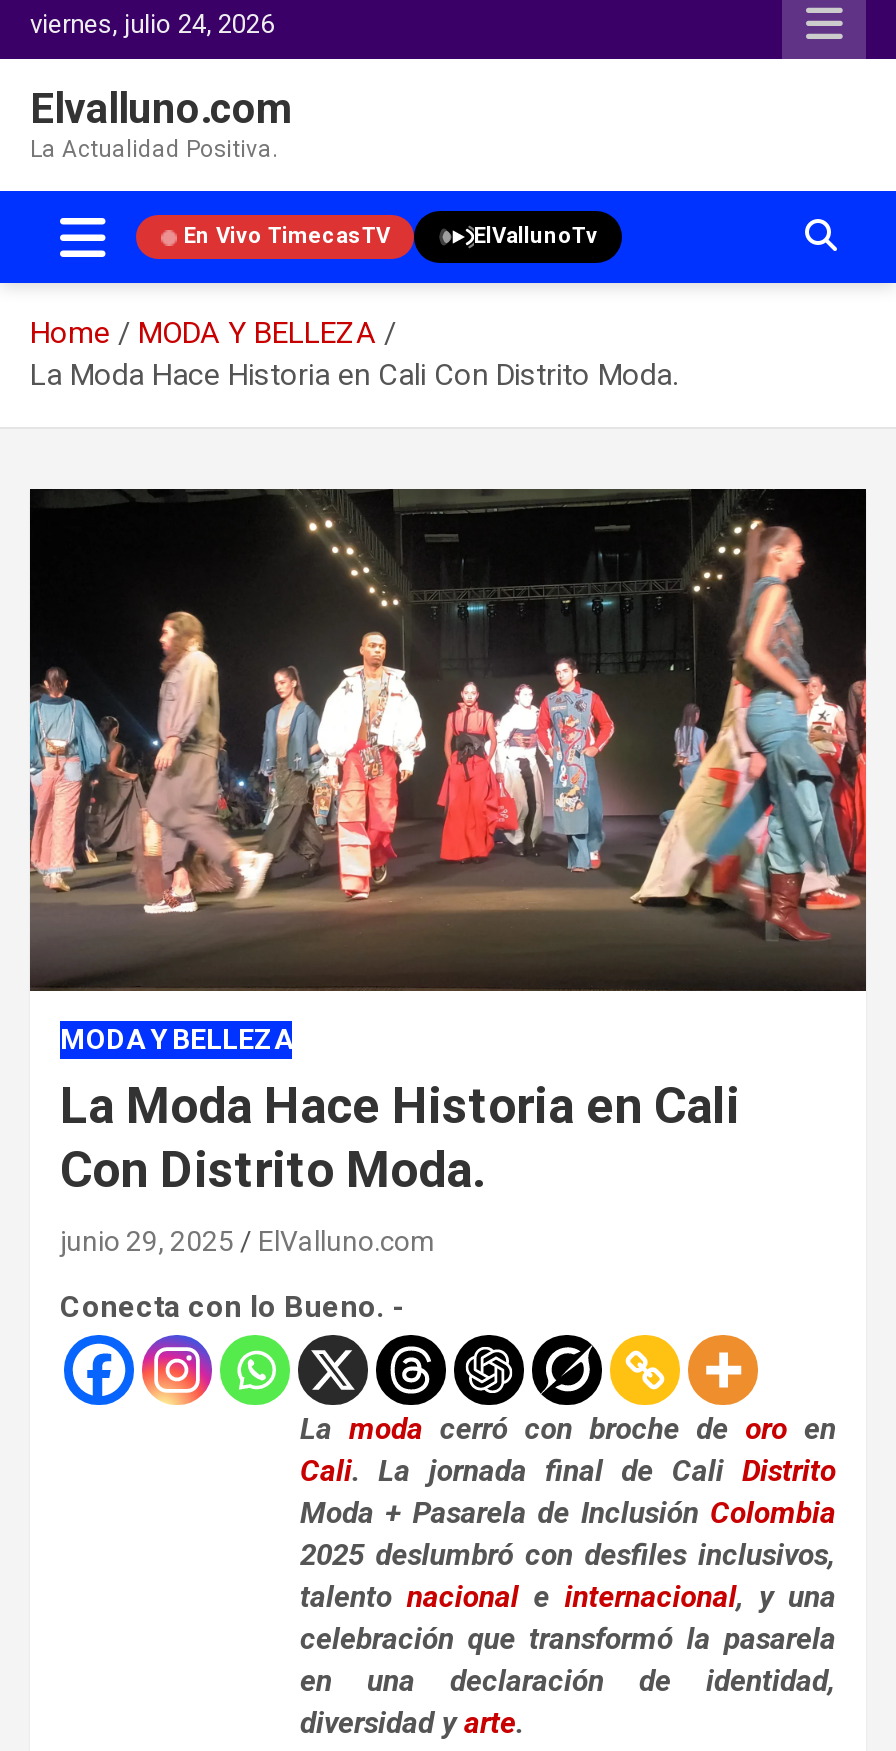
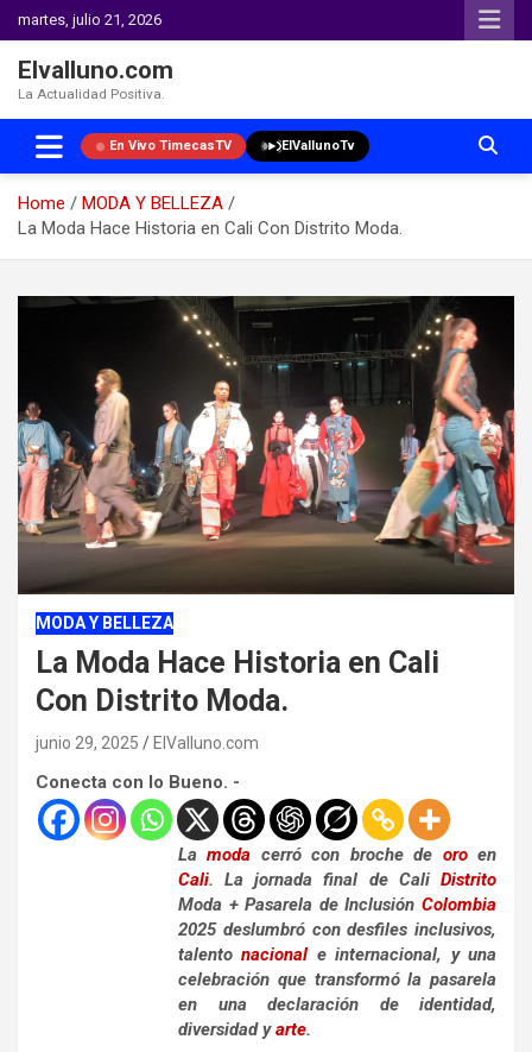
[30,9,274,39] viernes, julio 24, 2026 -> [18,11,161,29] martes, julio 21, 2026

